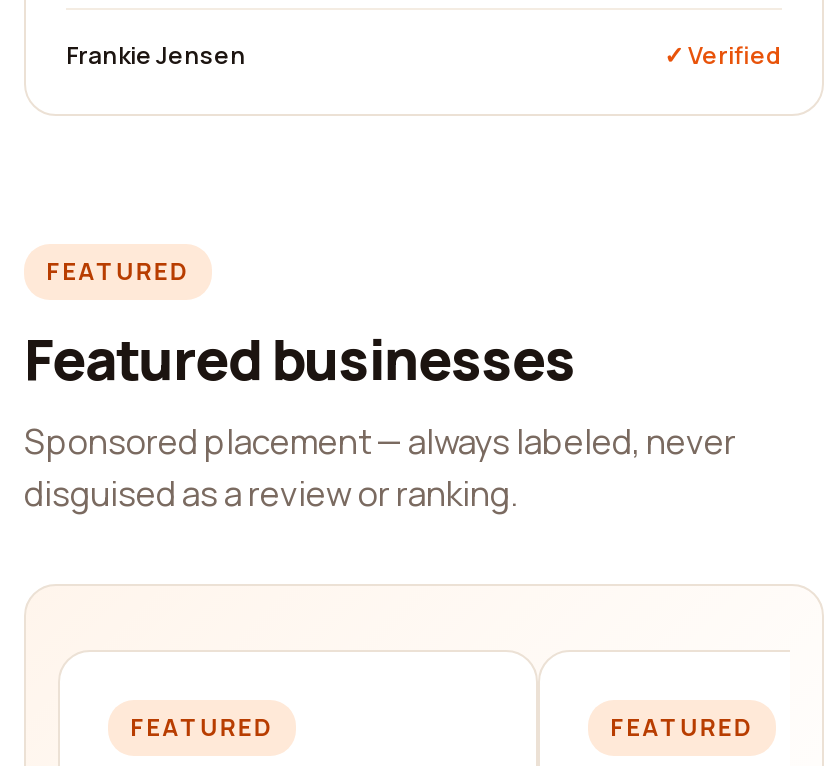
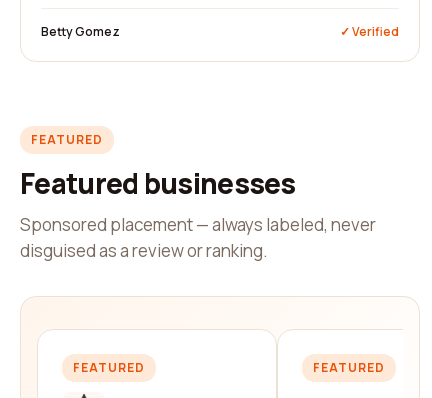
[66,38,246,72] Frankie Jensen -> [41,23,120,40] Betty Gomez

